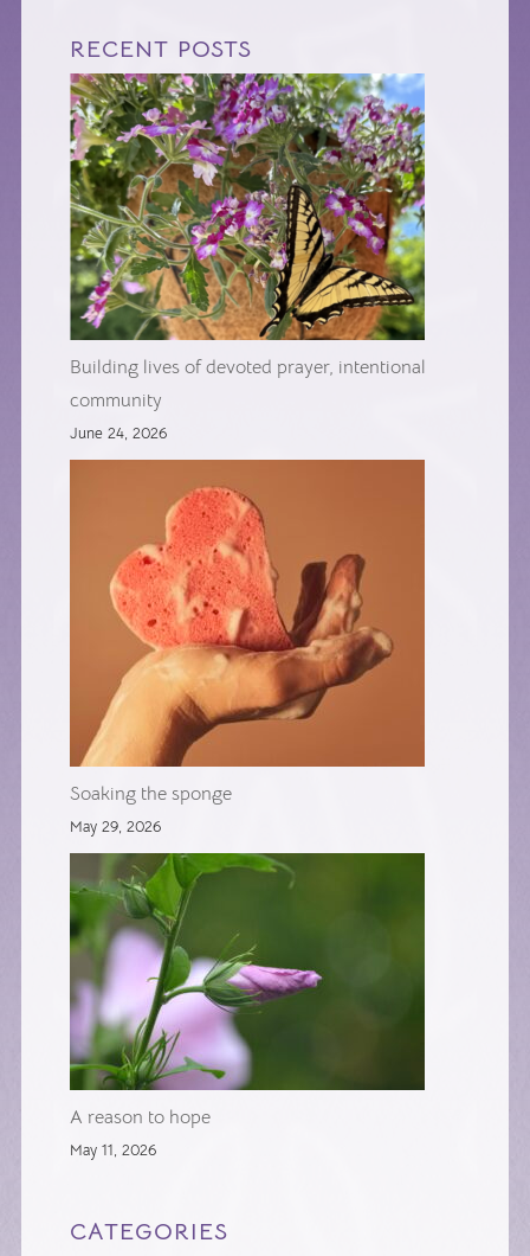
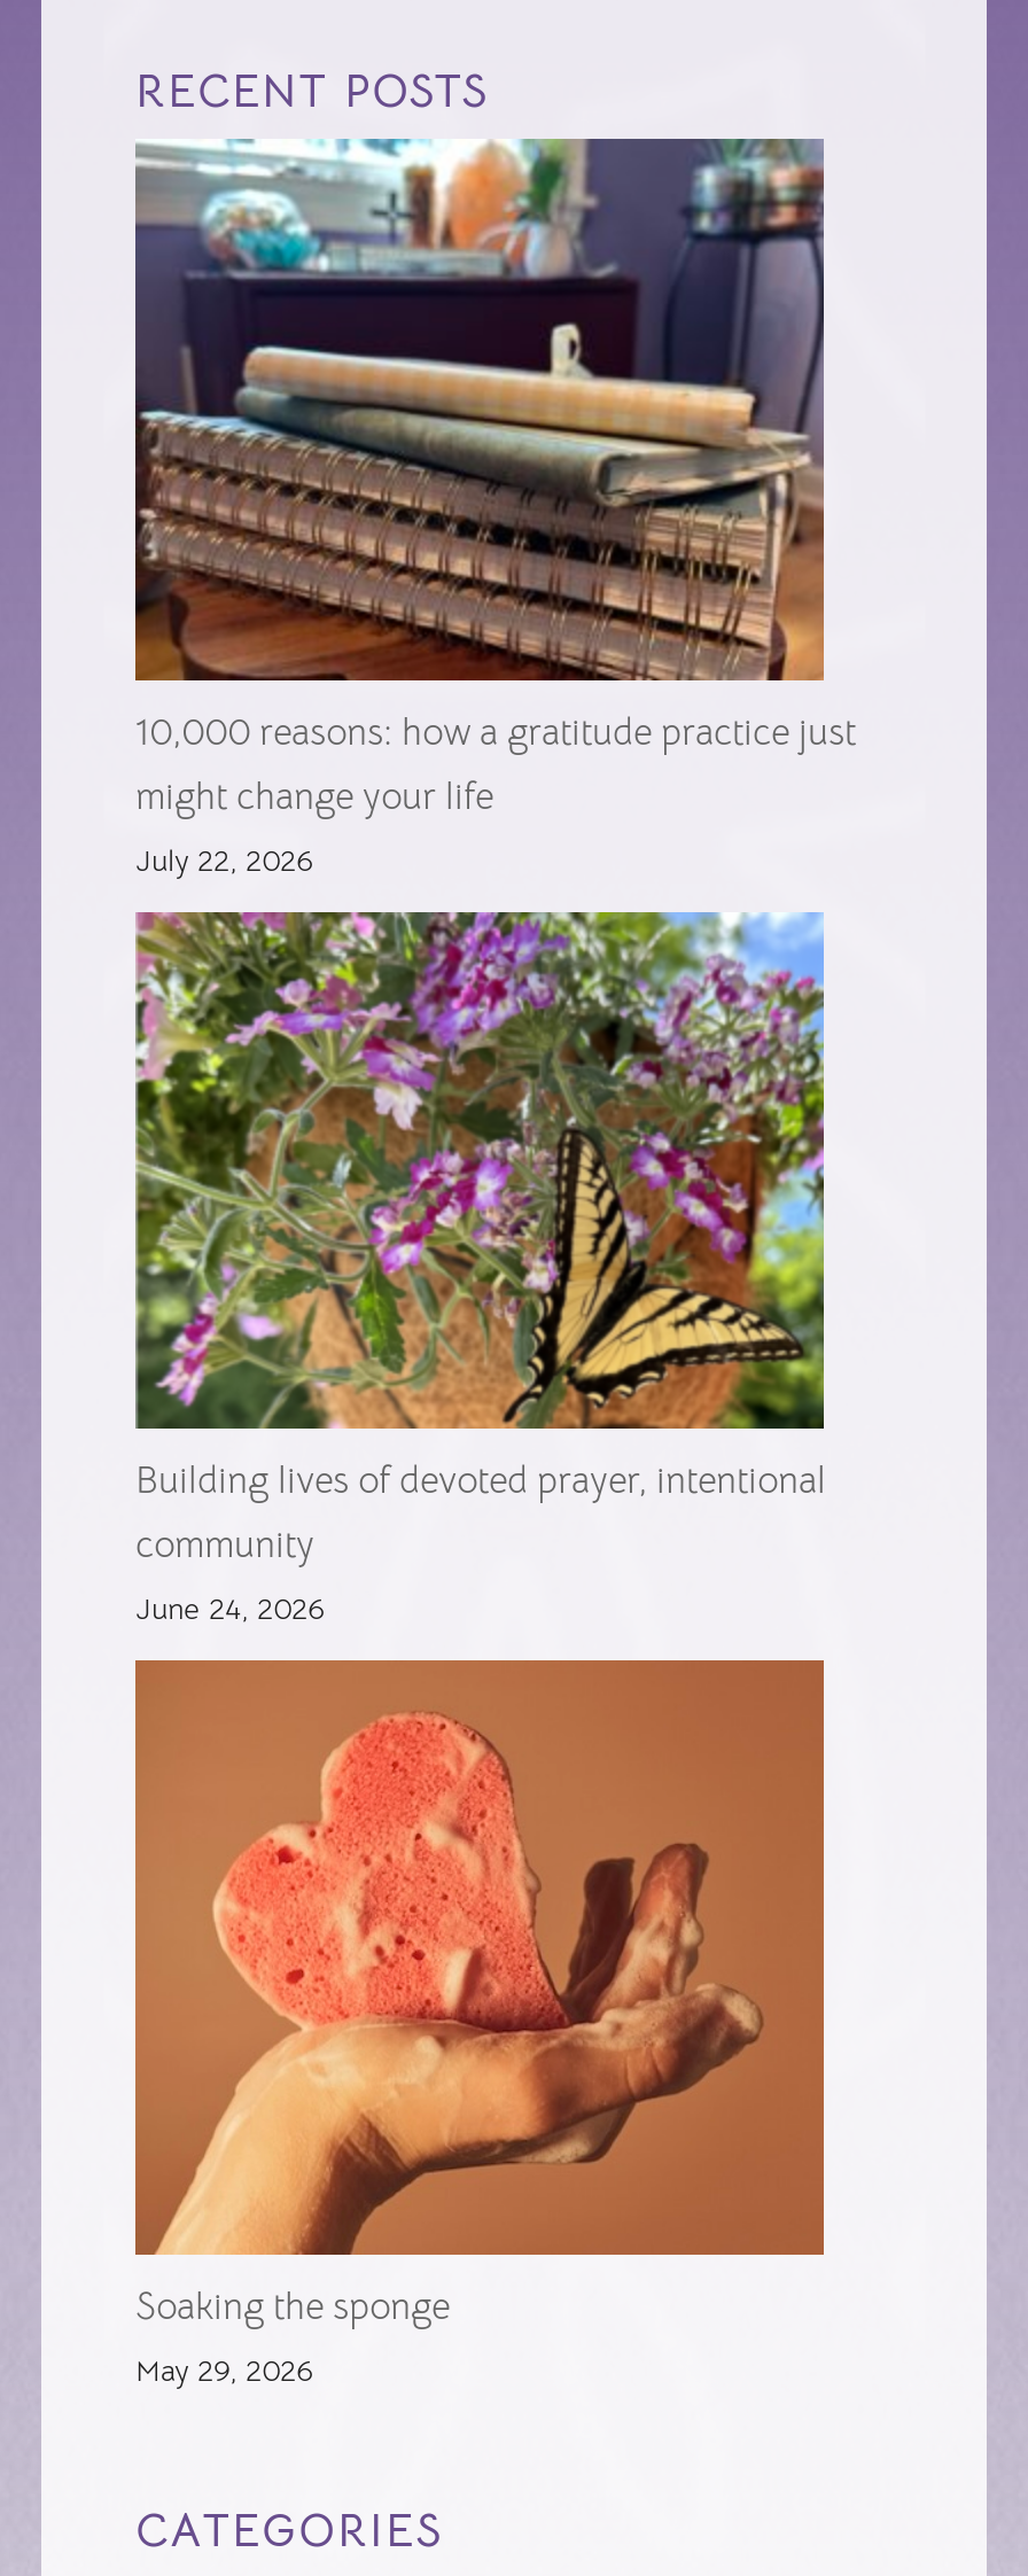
moved [63,69,429,836] -> [122,903,833,2390]: [image] | Building lives of devoted prayer, intentional | community | June 24, 2026 | Soaking the sponge | May 29, 2026
none -> [133,137,856,879] [image] | 10,000 reasons: how a gratitude practice just | might change your life | July 22, 2026
[69,852,426,1159] [image] | A reason to hope | May 11, 2026 -> none

